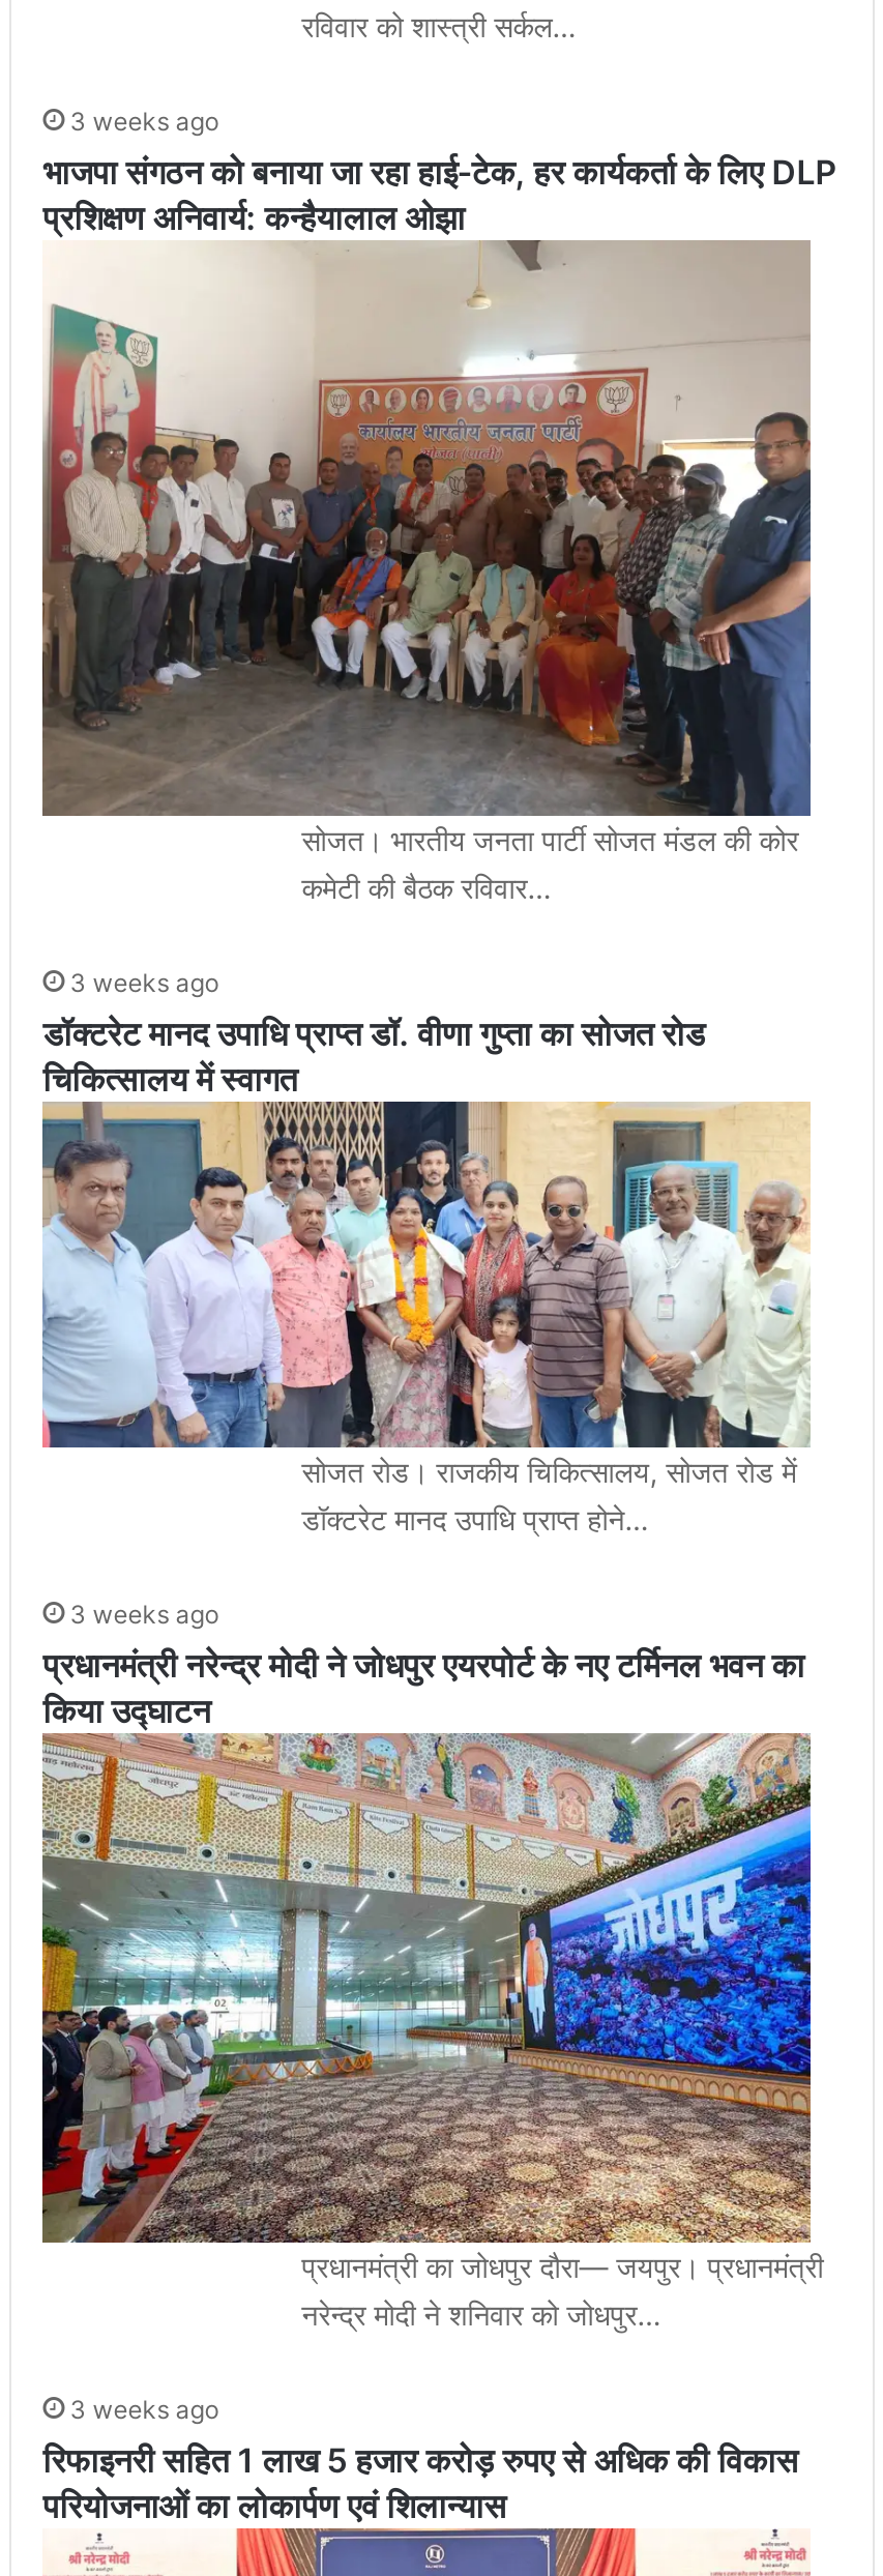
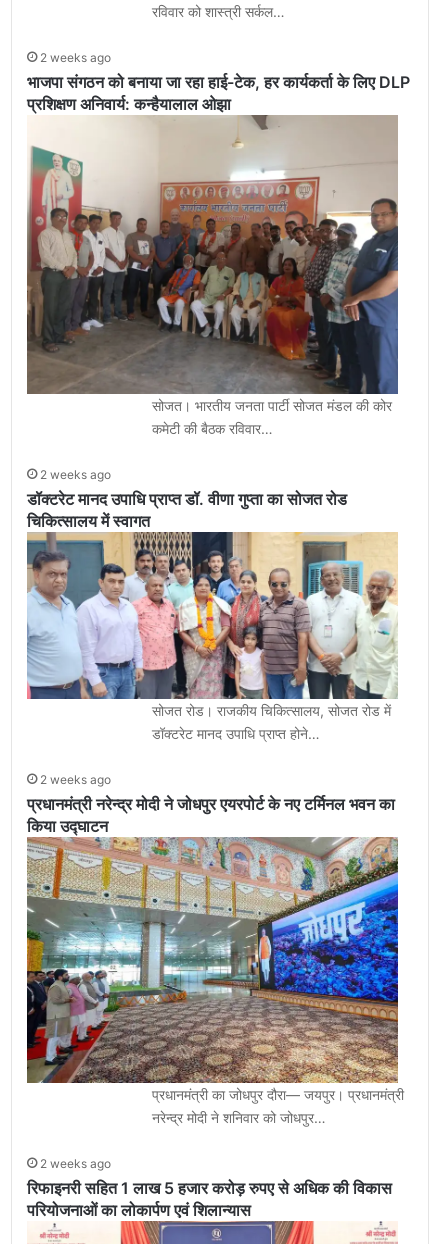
[70,105,219,136] 3 weeks ago -> [40,50,111,65] 2 weeks ago
[70,967,219,999] 3 weeks ago -> [40,467,111,482] 2 weeks ago
[70,1599,219,1630] 3 weeks ago -> [40,772,111,787] 2 weeks ago
[70,2394,219,2425] 3 weeks ago -> [40,1156,111,1171] 2 weeks ago

